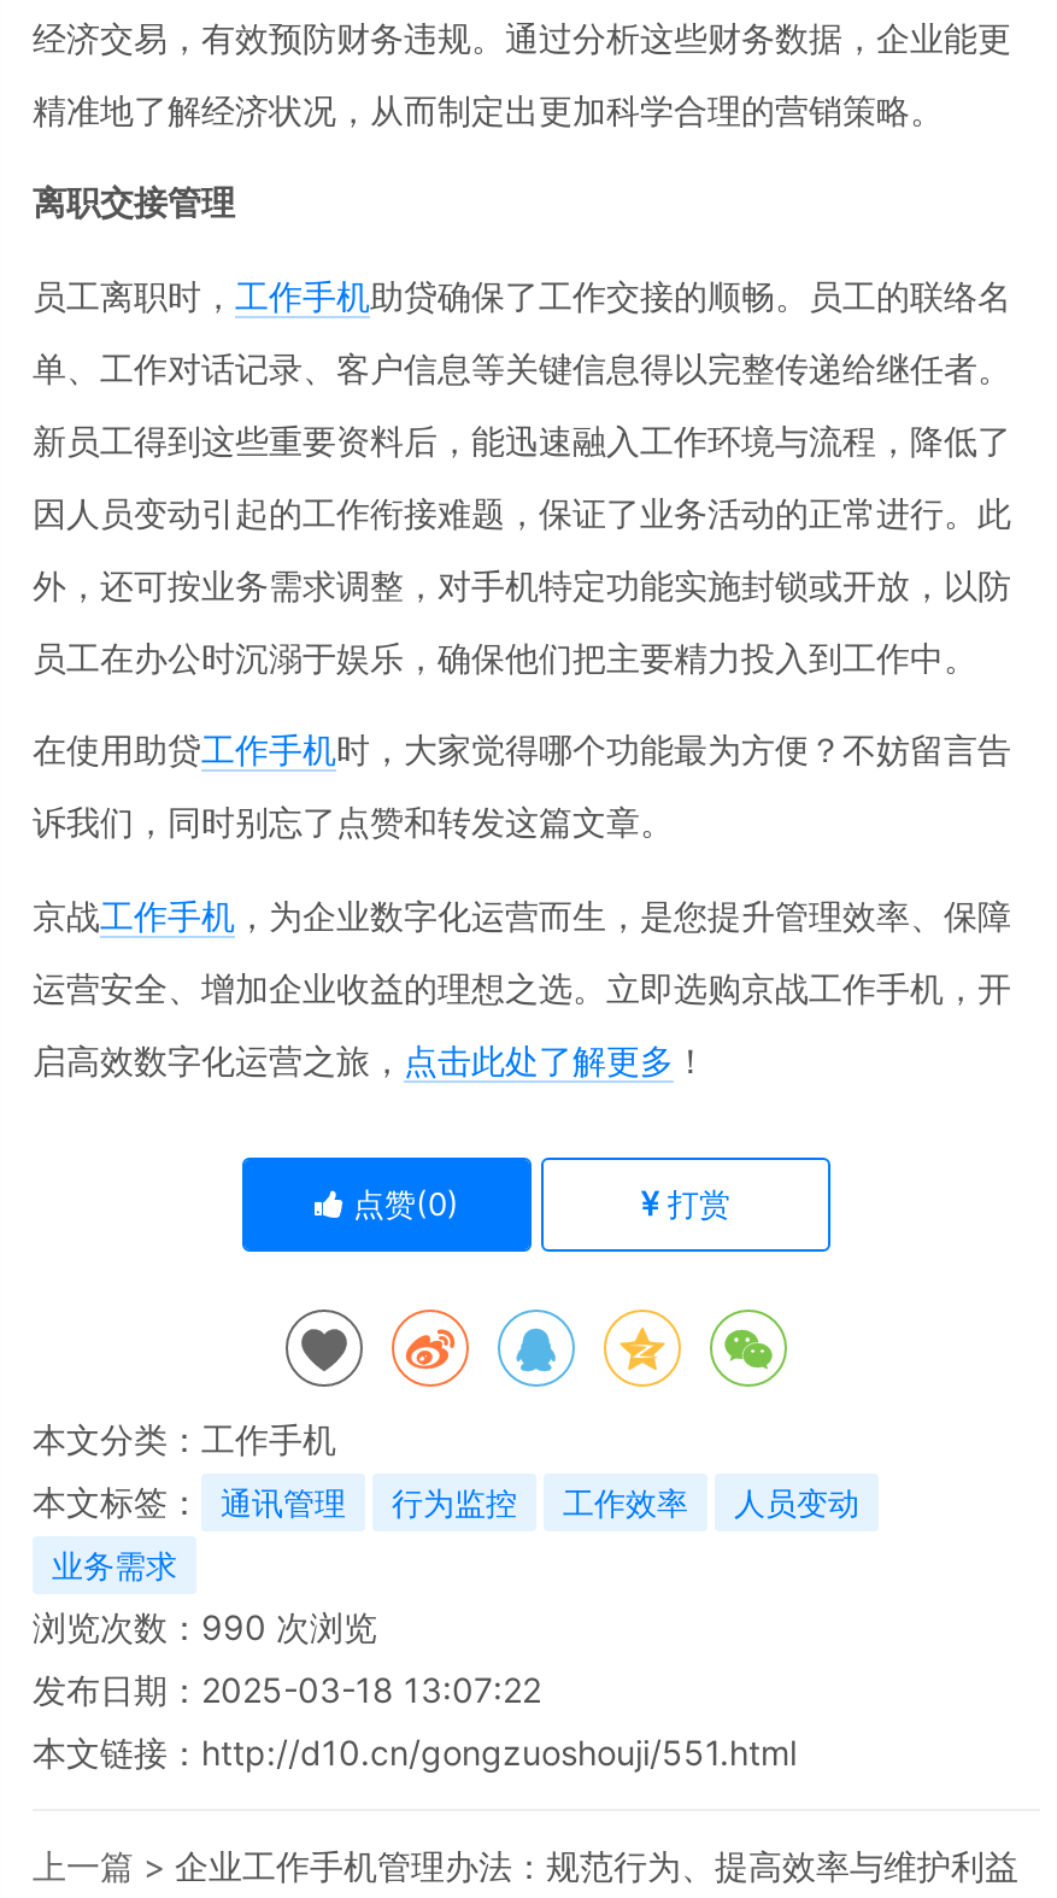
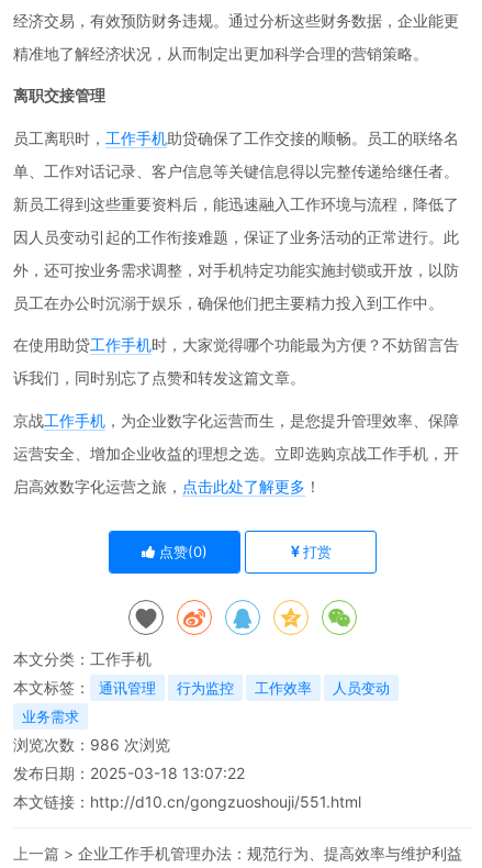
[33,1606,377,1647] 浏览次数：990次浏览 -> [13,735,170,754] 浏览次数：986次浏览

